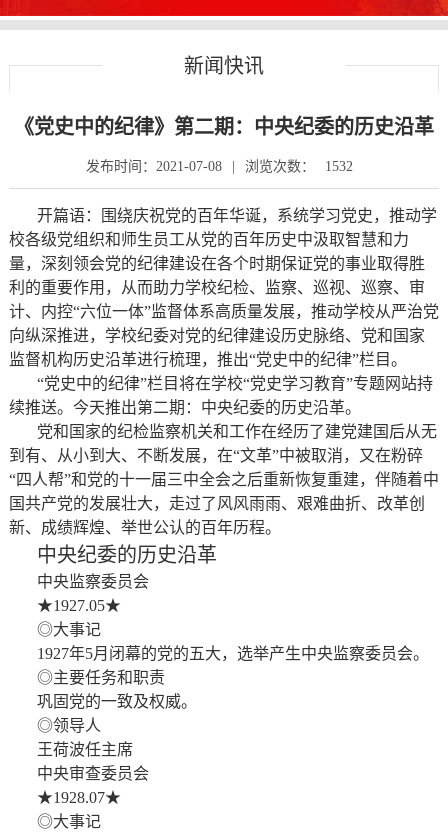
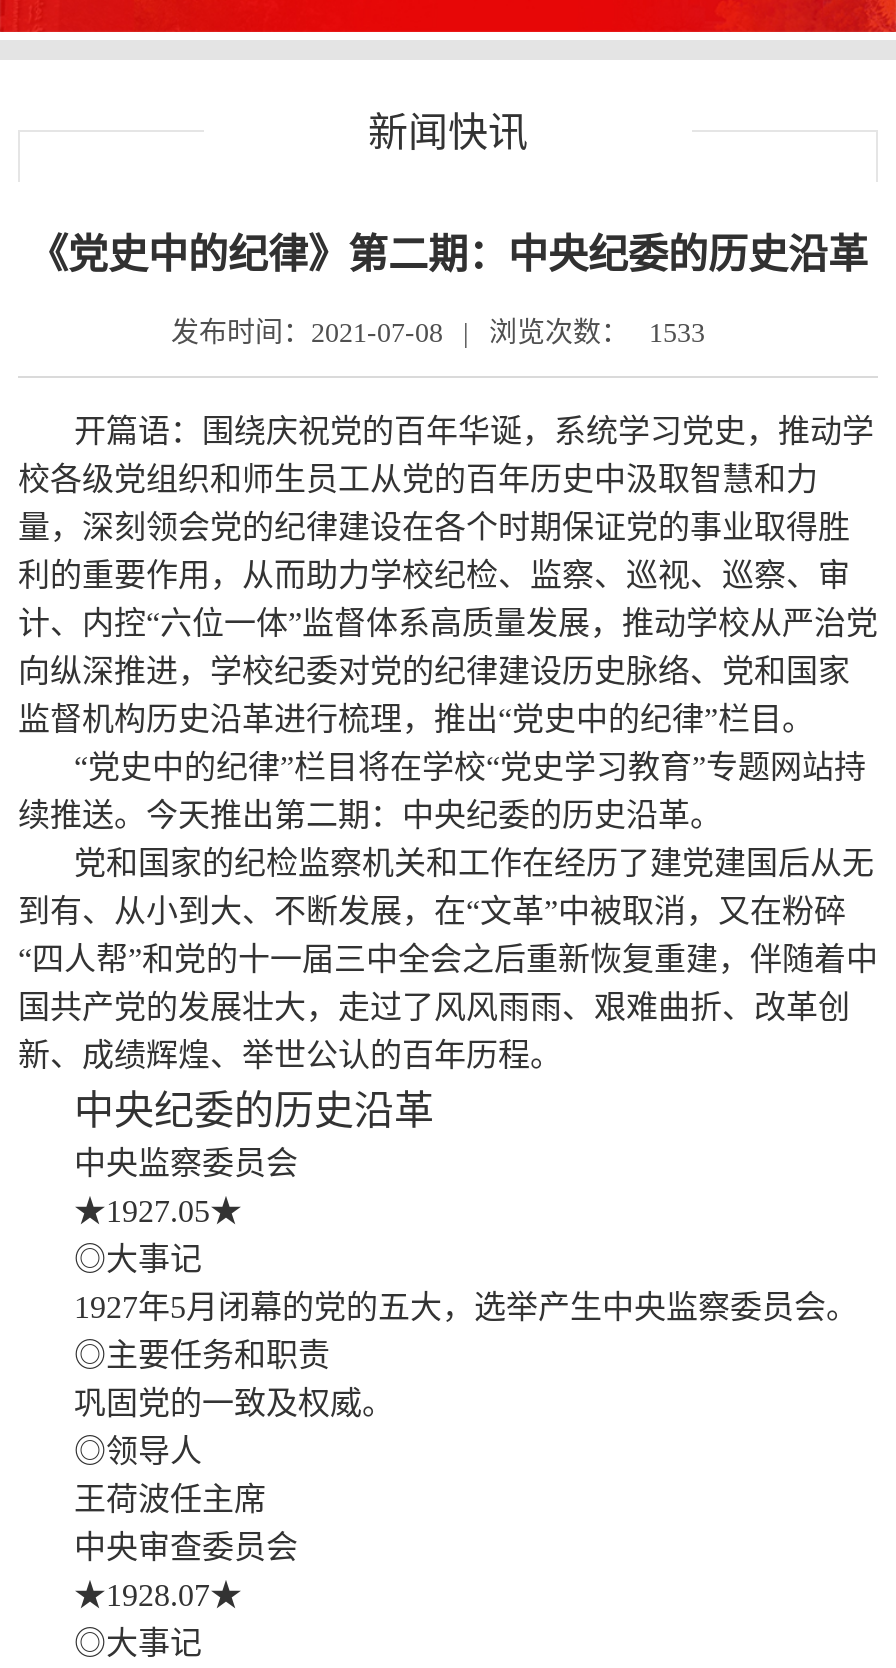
[324,159,352,174] 1532 -> [649,318,705,348] 1533

